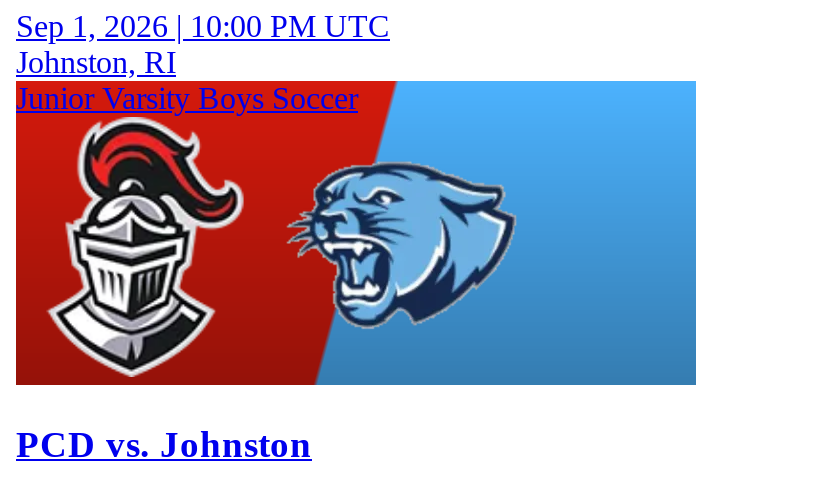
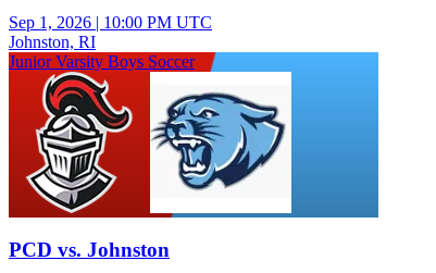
[276,117,536,377] [image] -> [149,71,292,214] [image]

